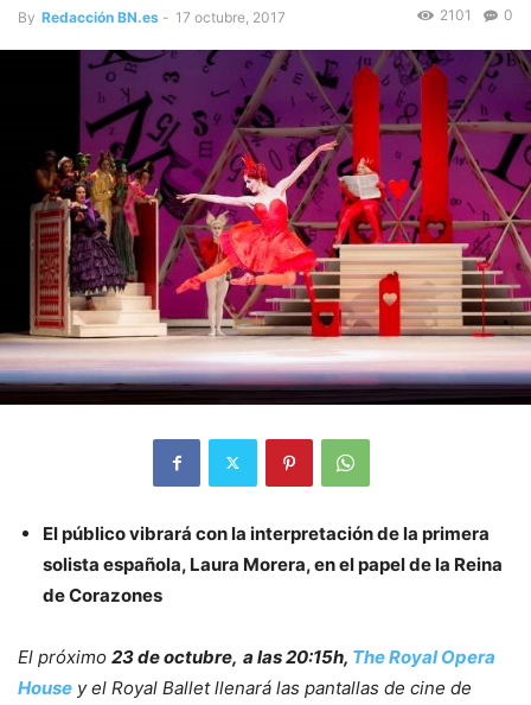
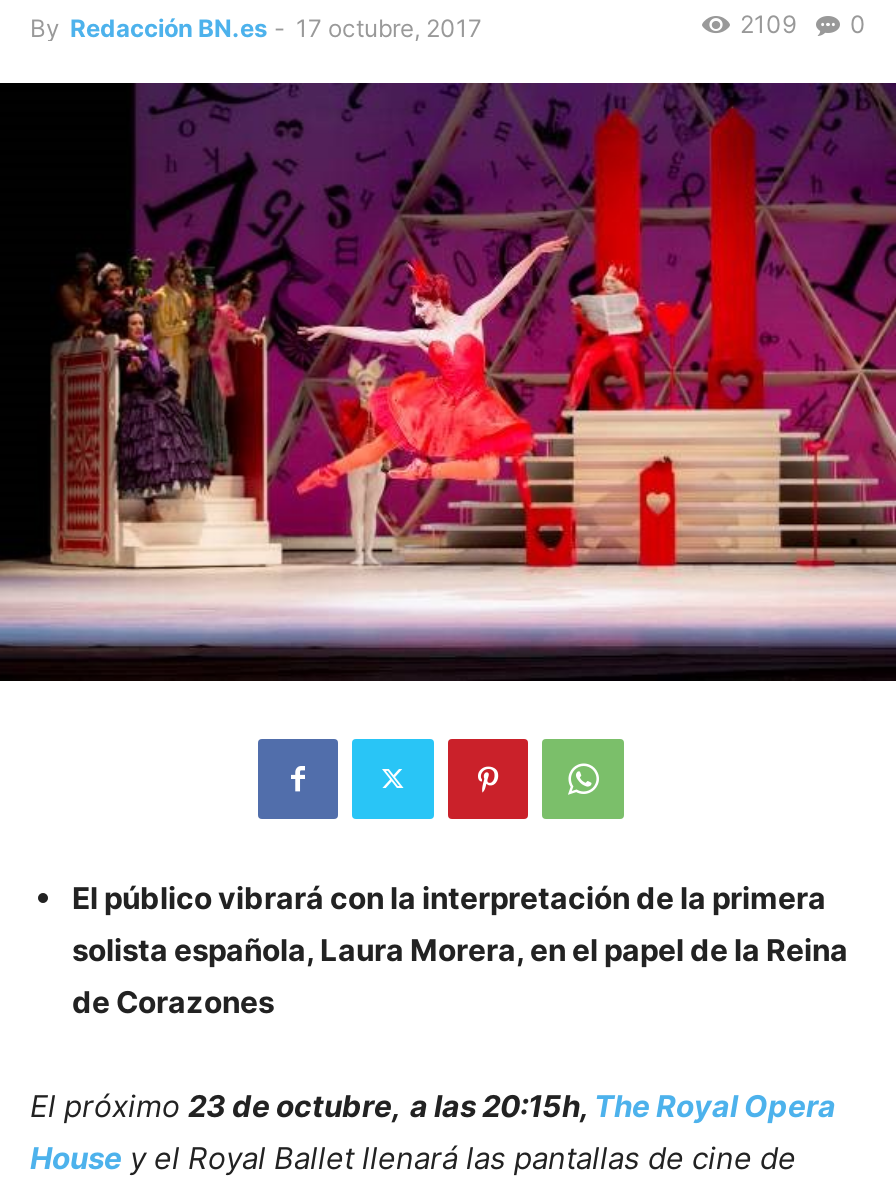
[440,6,513,24] 2101 0 -> [740,9,866,39] 2109 0

